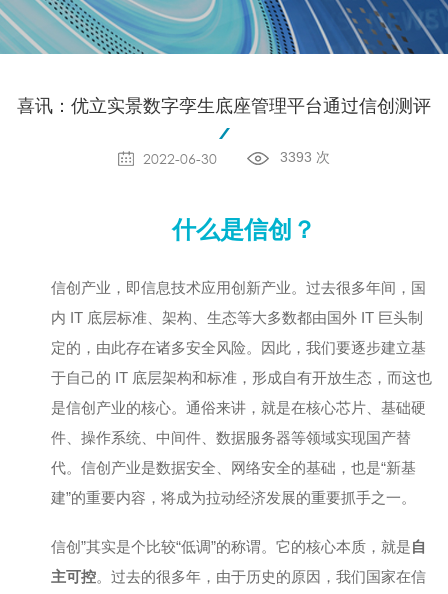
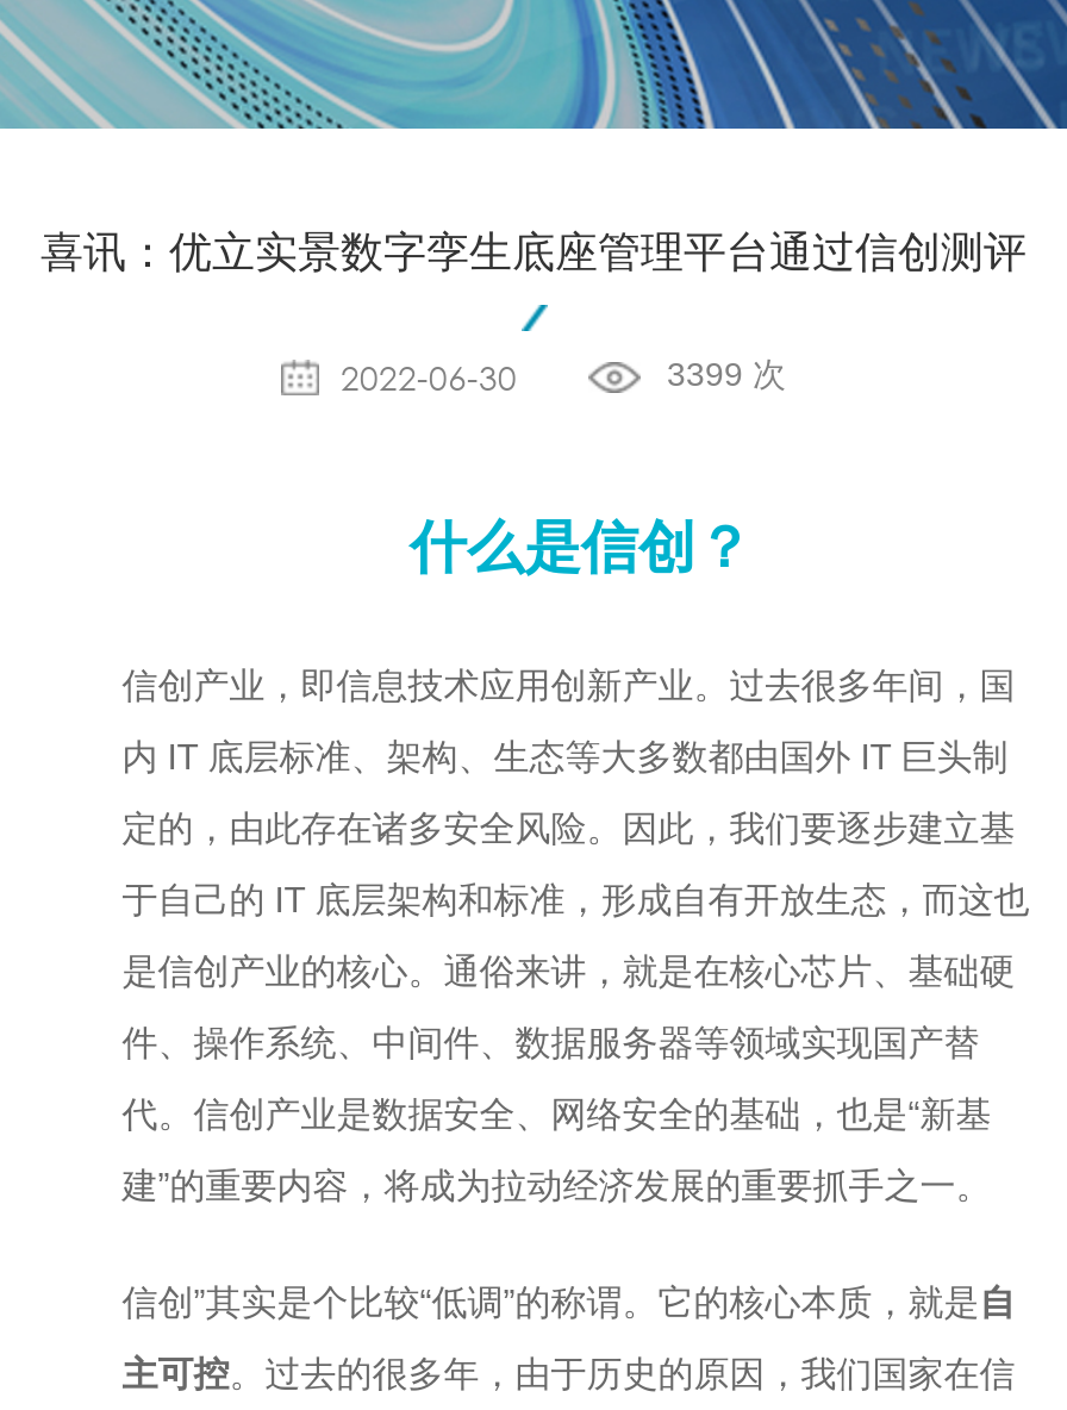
[280,151,330,166] 3393 次 -> [667,359,786,395] 3399 次

